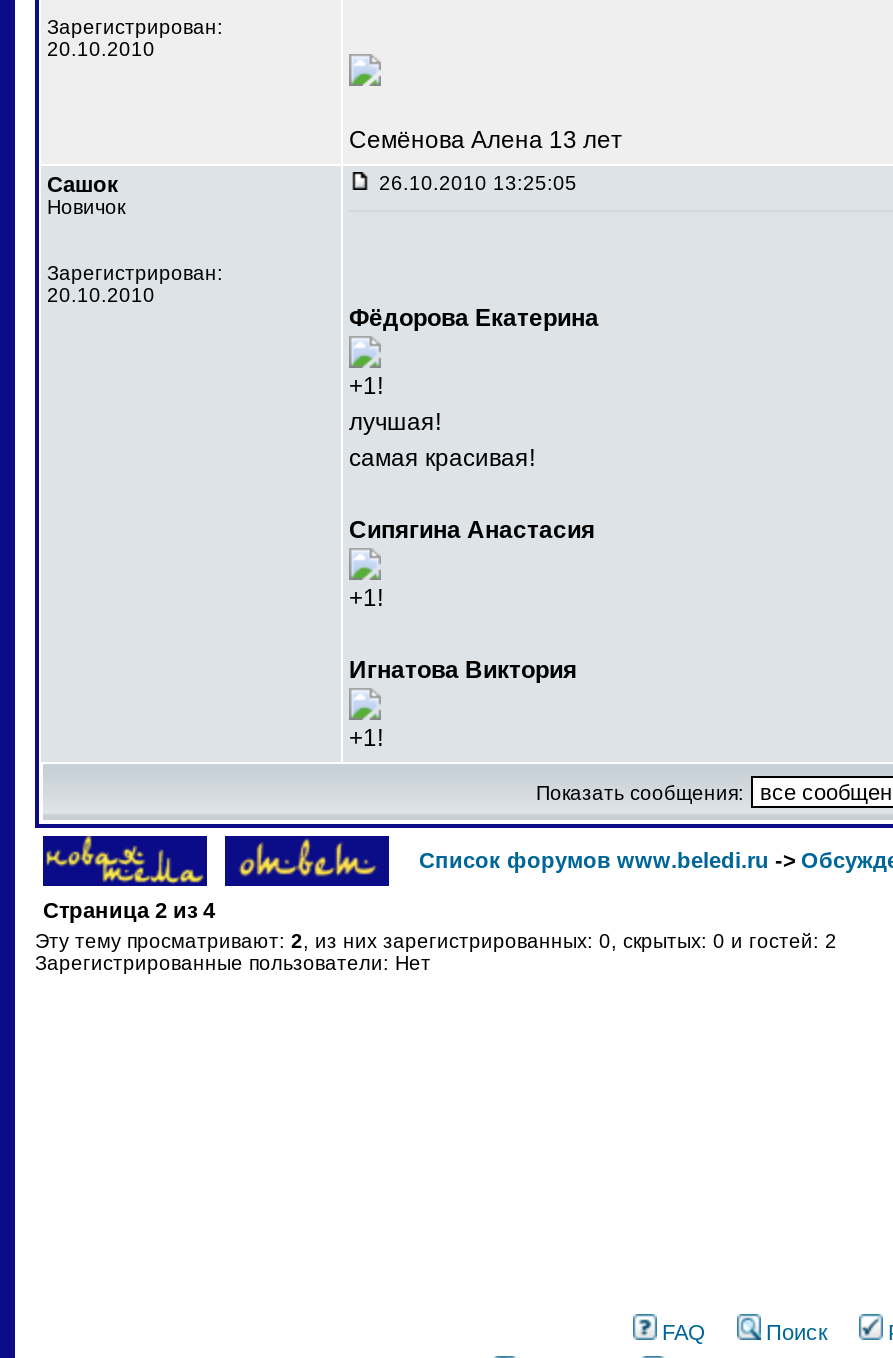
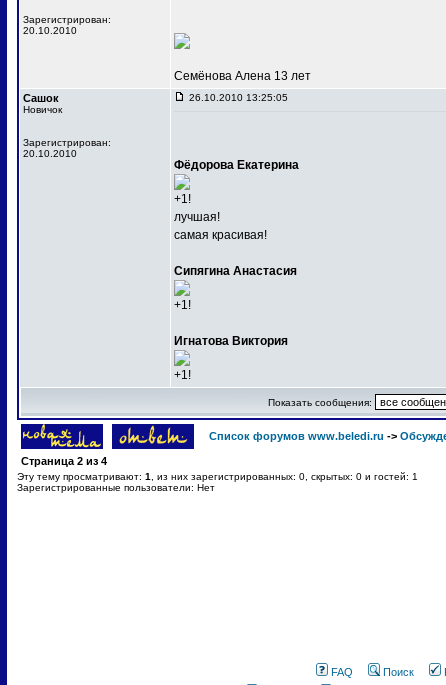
[35,930,837,952] Эту тему просматривают: 2, из них зарегистрированных: 0, скрытых: 0 и гостей: 2 -> [17,471,418,482] Эту тему просматривают: 1, из них зарегистрированных: 0, скрытых: 0 и гостей: 1

